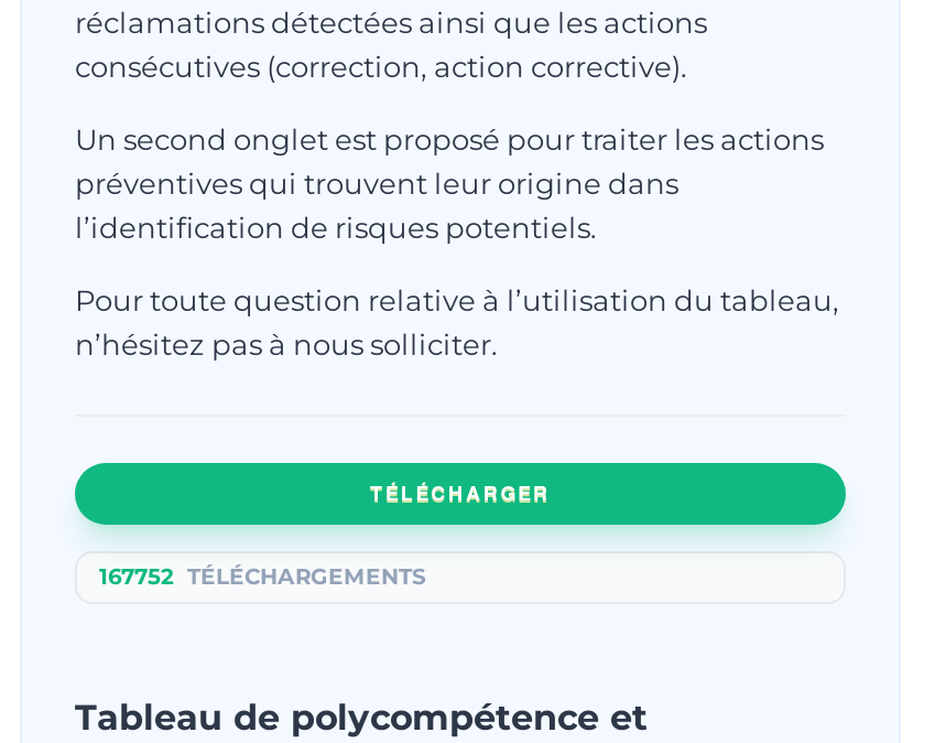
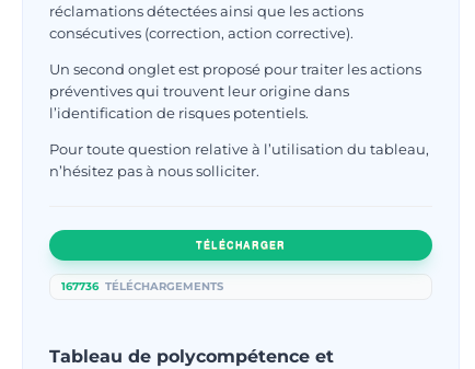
[99,562,425,590] 167752 TÉLÉCHARGEMENTS -> [61,279,223,293] 167736 TÉLÉCHARGEMENTS

